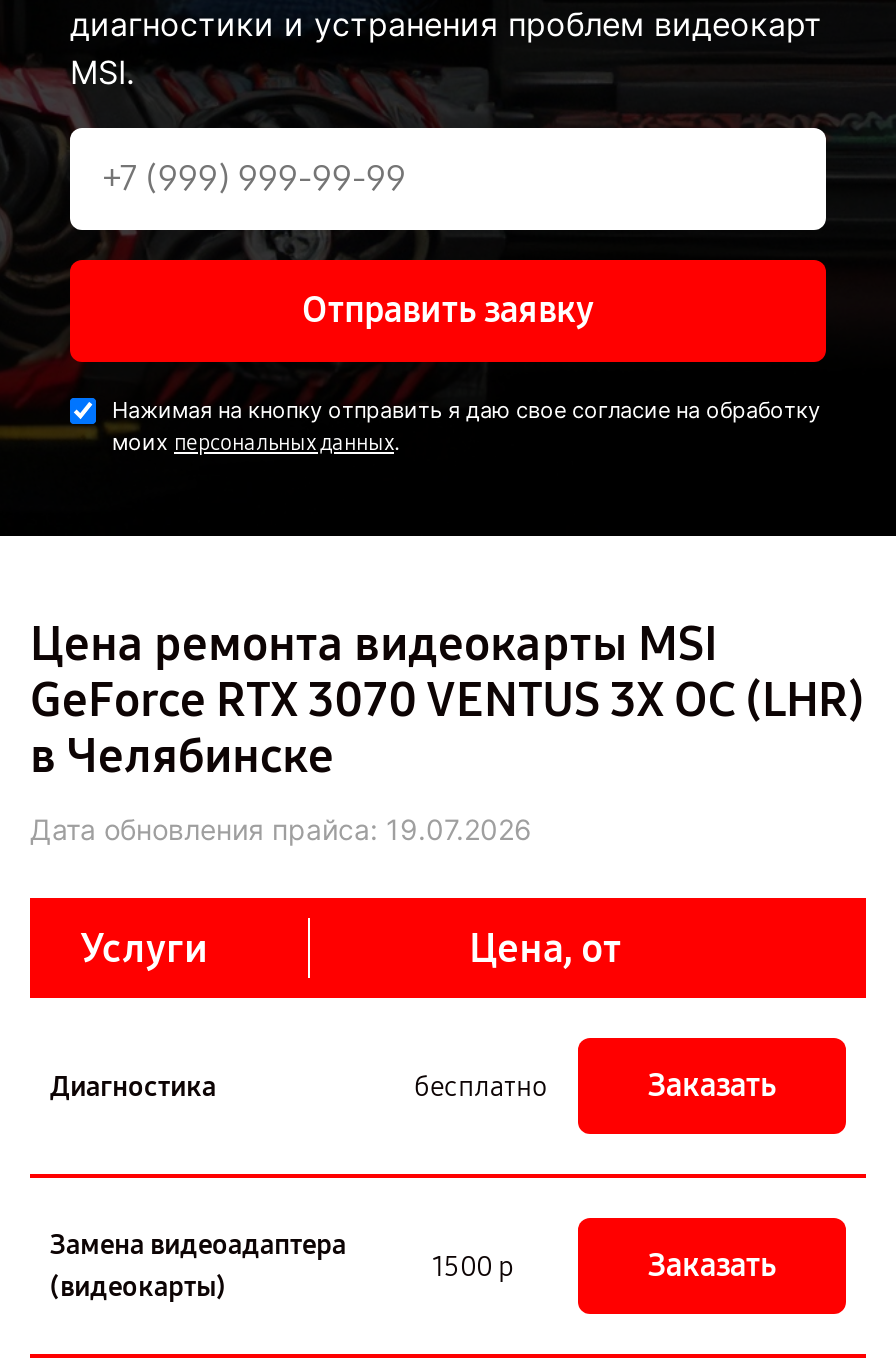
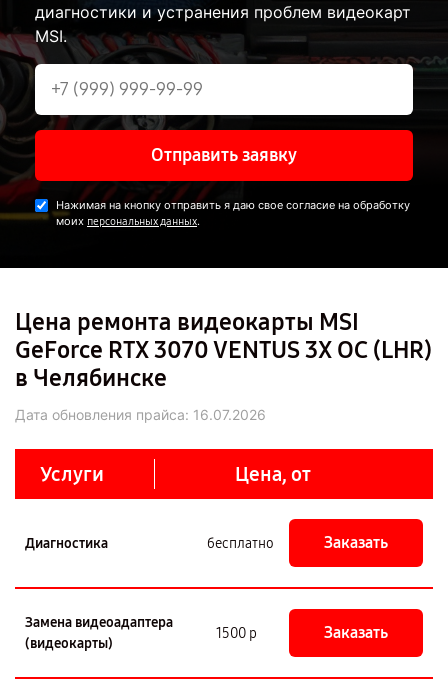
[30,812,532,846] Дата обновления прайса: 19.07.2026 -> [15,406,266,423] Дата обновления прайса: 16.07.2026

